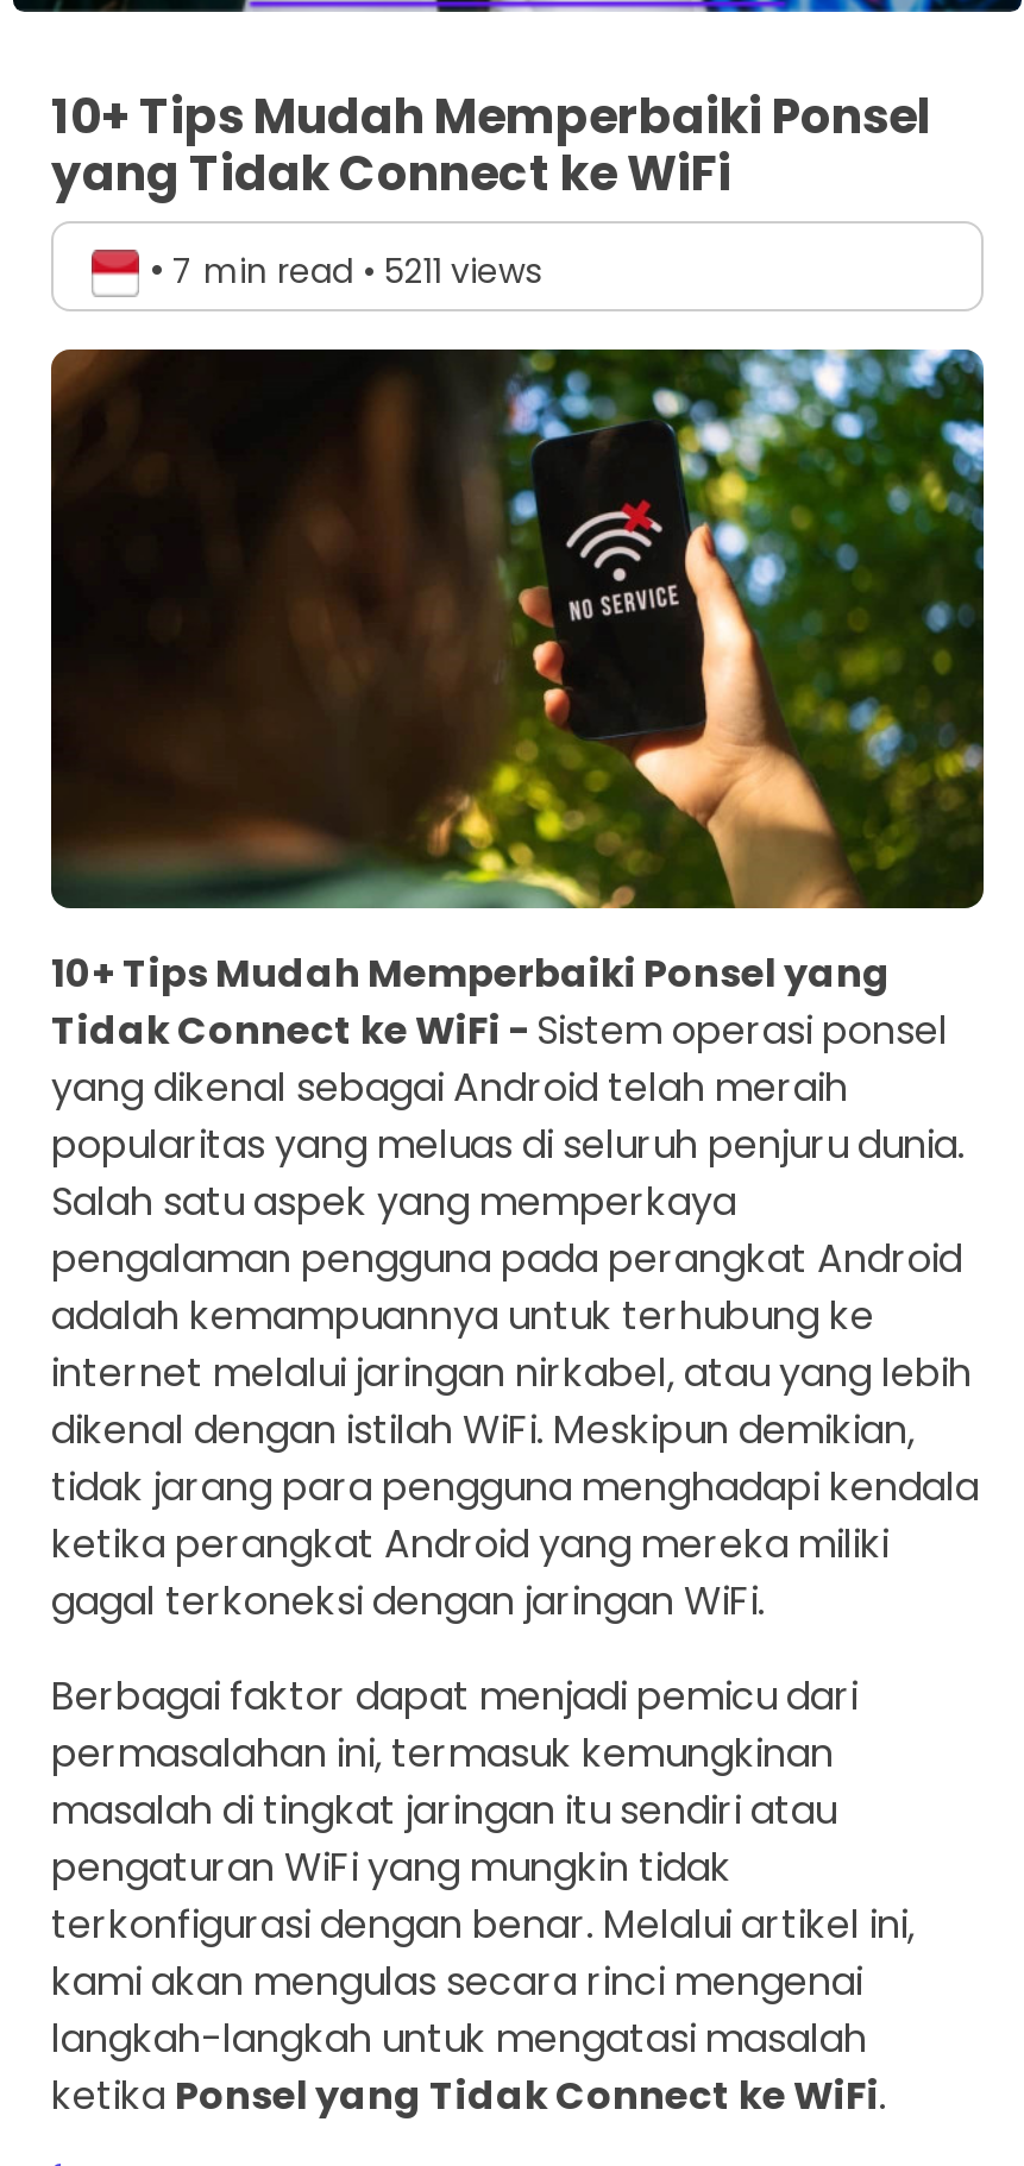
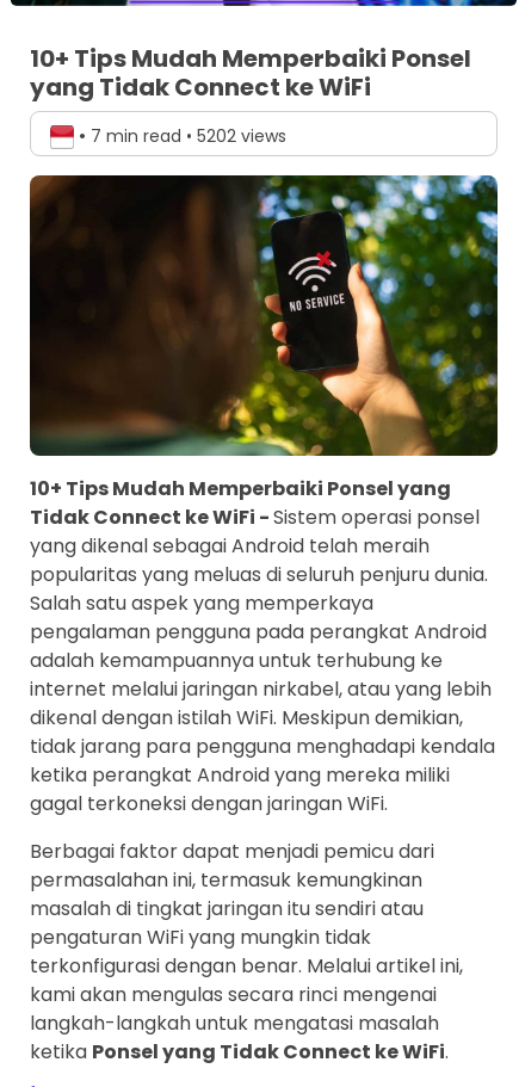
[139,243,541,297] • 7 min read • 5211 views -> [74,122,286,149] • 7 min read • 5202 views

